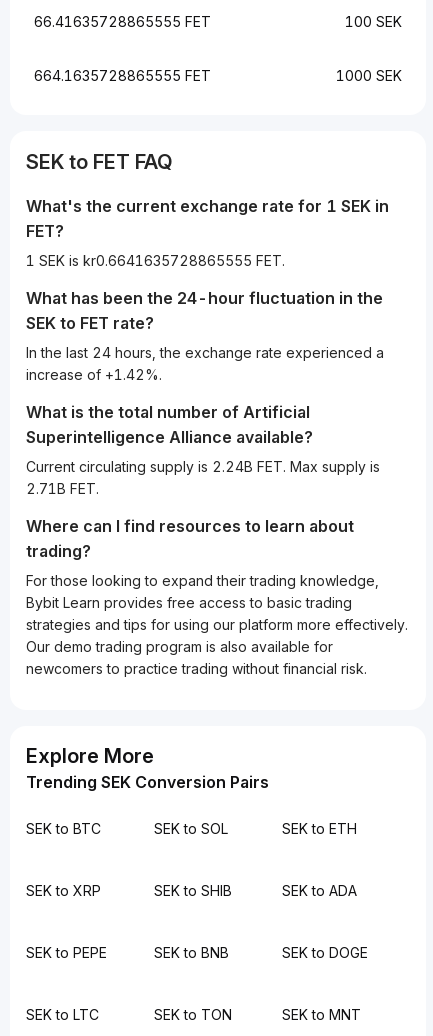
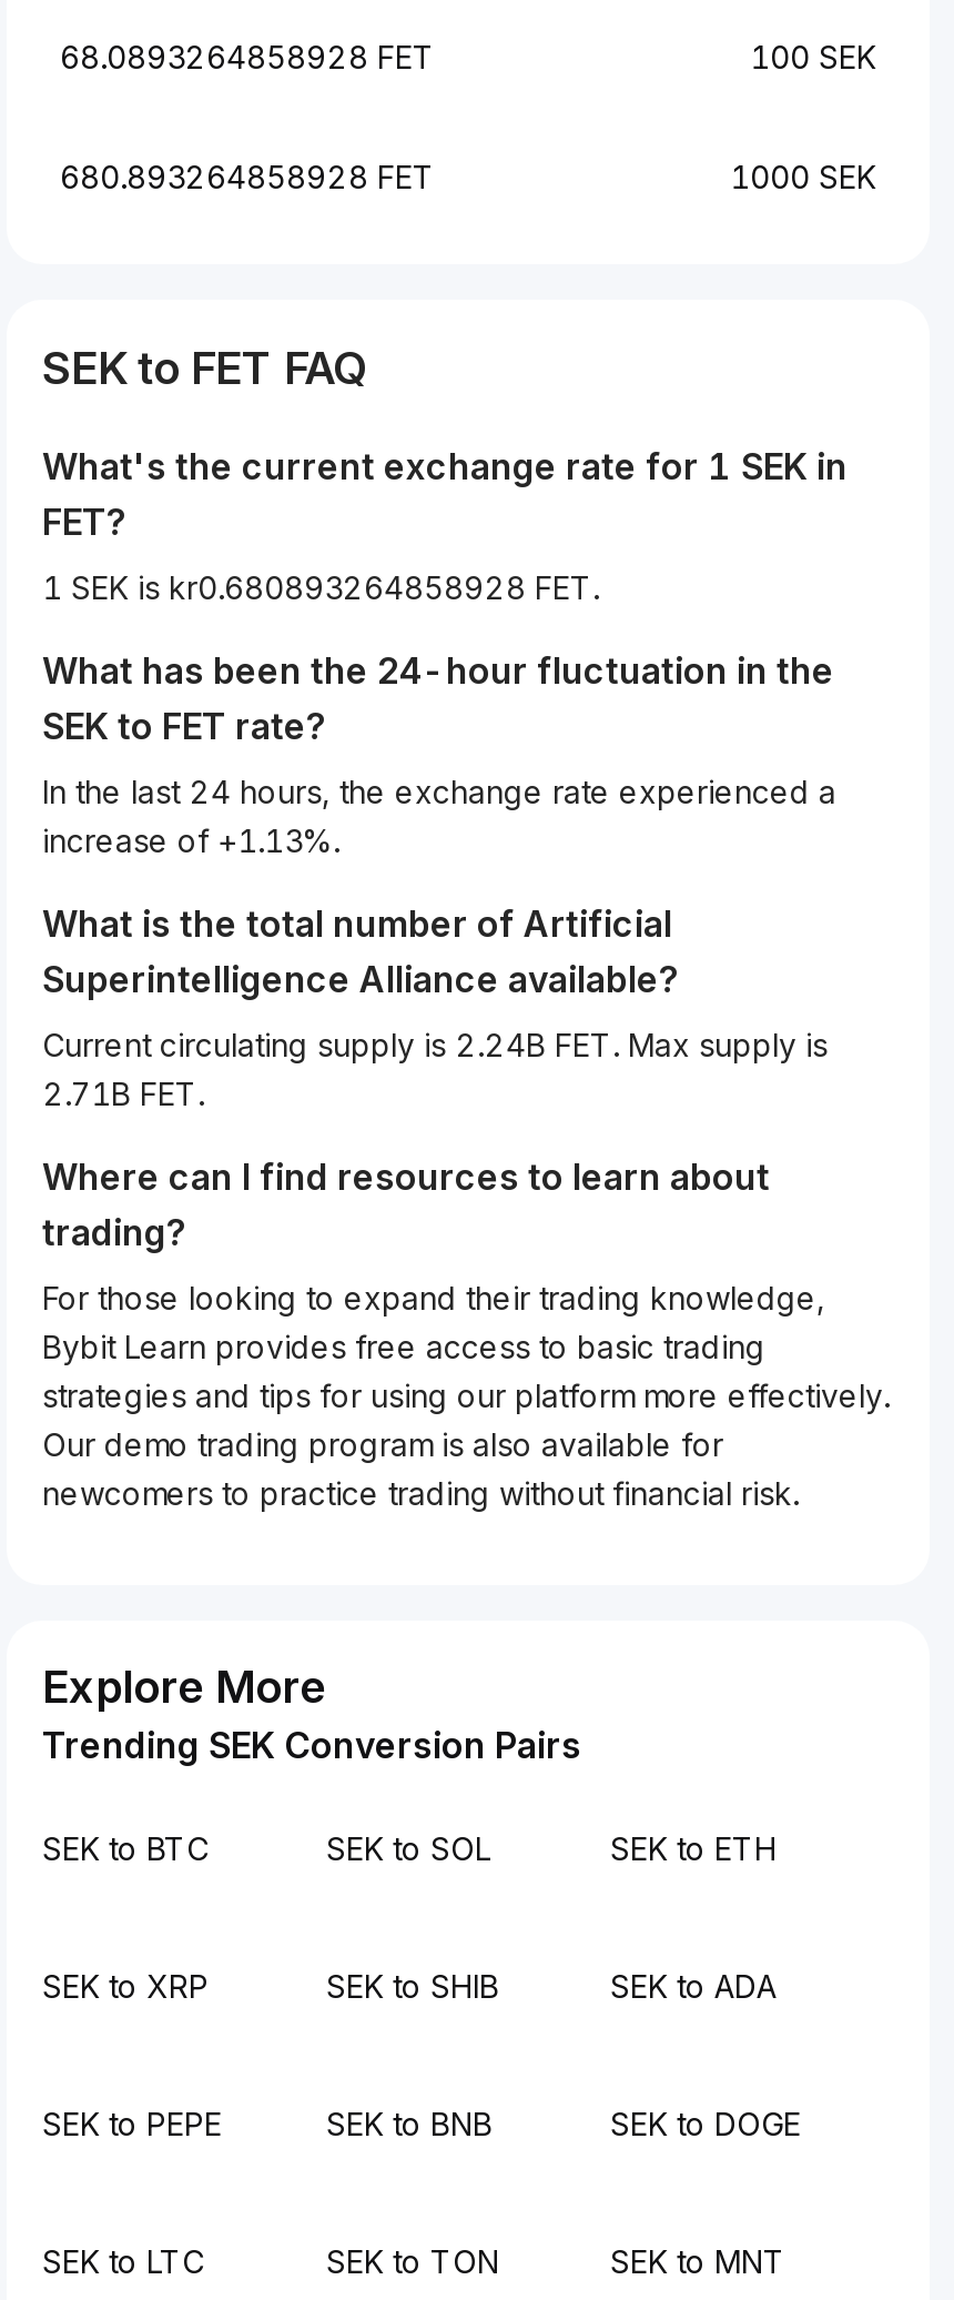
[34,13,211,30] 66.41635728865555 FET -> [60,38,435,75] 68.0893264858928 FET
[34,67,211,84] 664.1635728865555 FET -> [60,158,435,195] 680.893264858928 FET
[26,252,285,269] 1 SEK is kr0.6641635728865555 FET. -> [42,568,599,606] 1 SEK is kr0.680893264858928 FET.
[26,366,162,383] increase of +1.42%. -> [42,821,339,859] increase of +1.13%.

